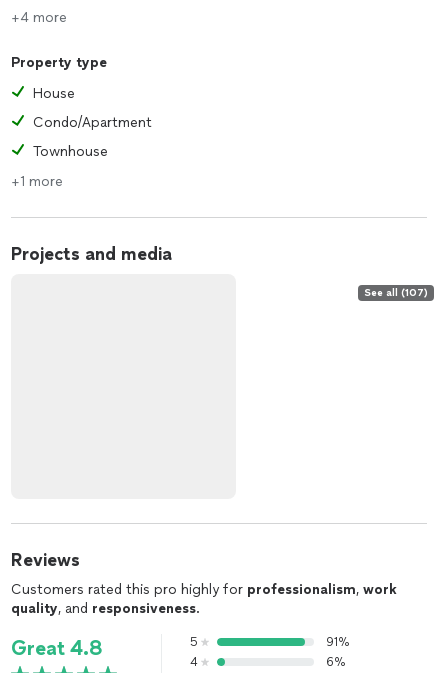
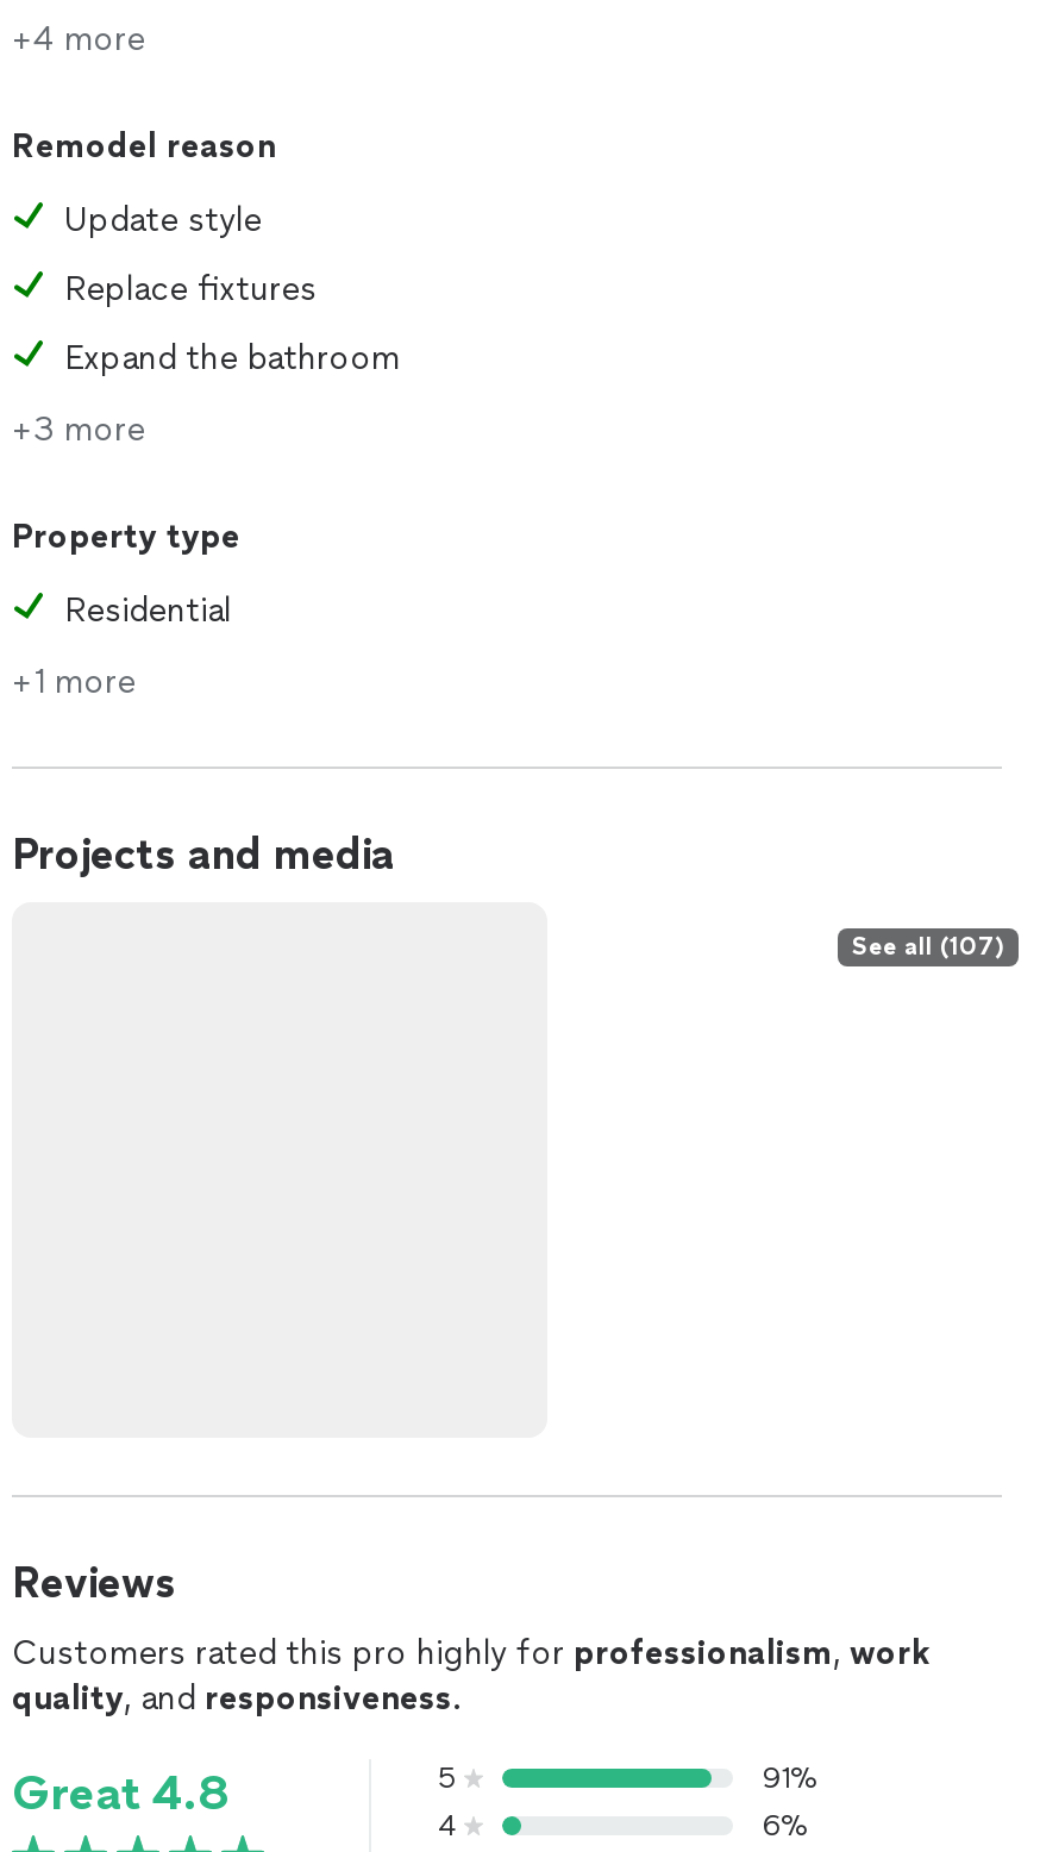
none -> [12,126,400,450] Remodel reason | Update style | Replace fixtures | Expand the bathroom | +3 more
moved [11,54,107,71] -> [12,517,240,557]: Property type
[33,85,152,160] House | Condo/Apartment | Townhouse -> [64,590,231,631] Residential

